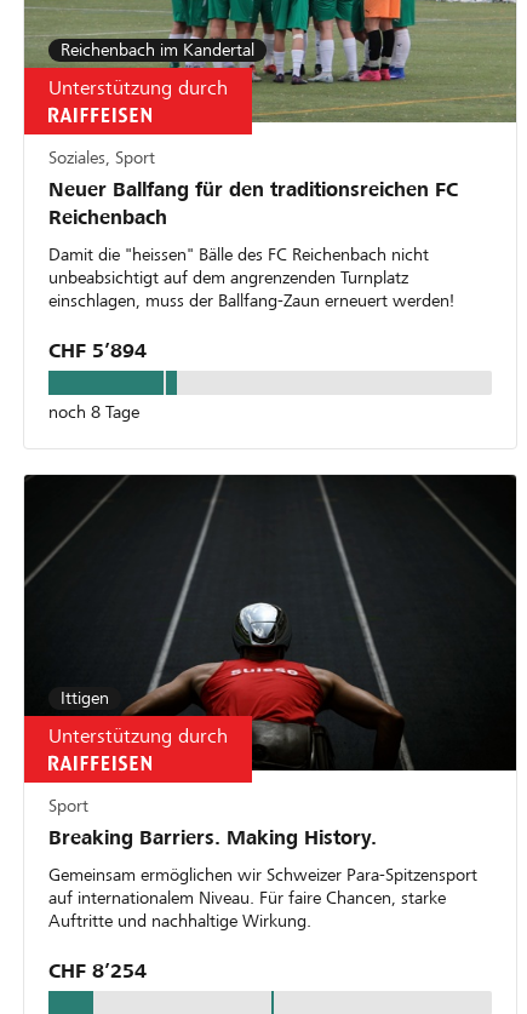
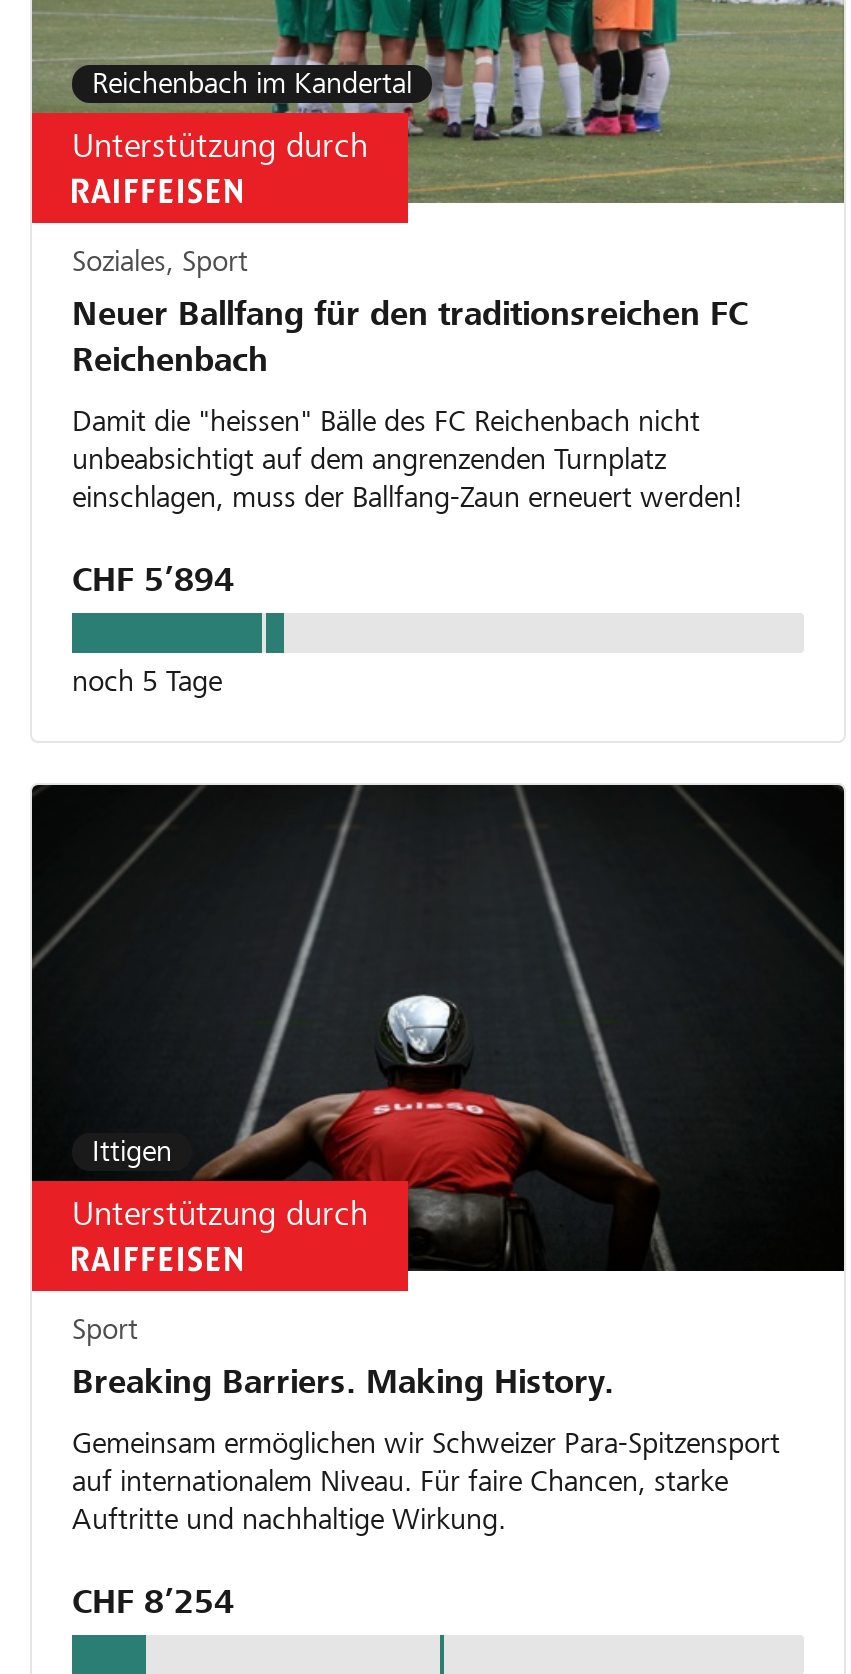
[48,402,139,422] noch 8 Tage -> [72,664,222,696] noch 5 Tage

